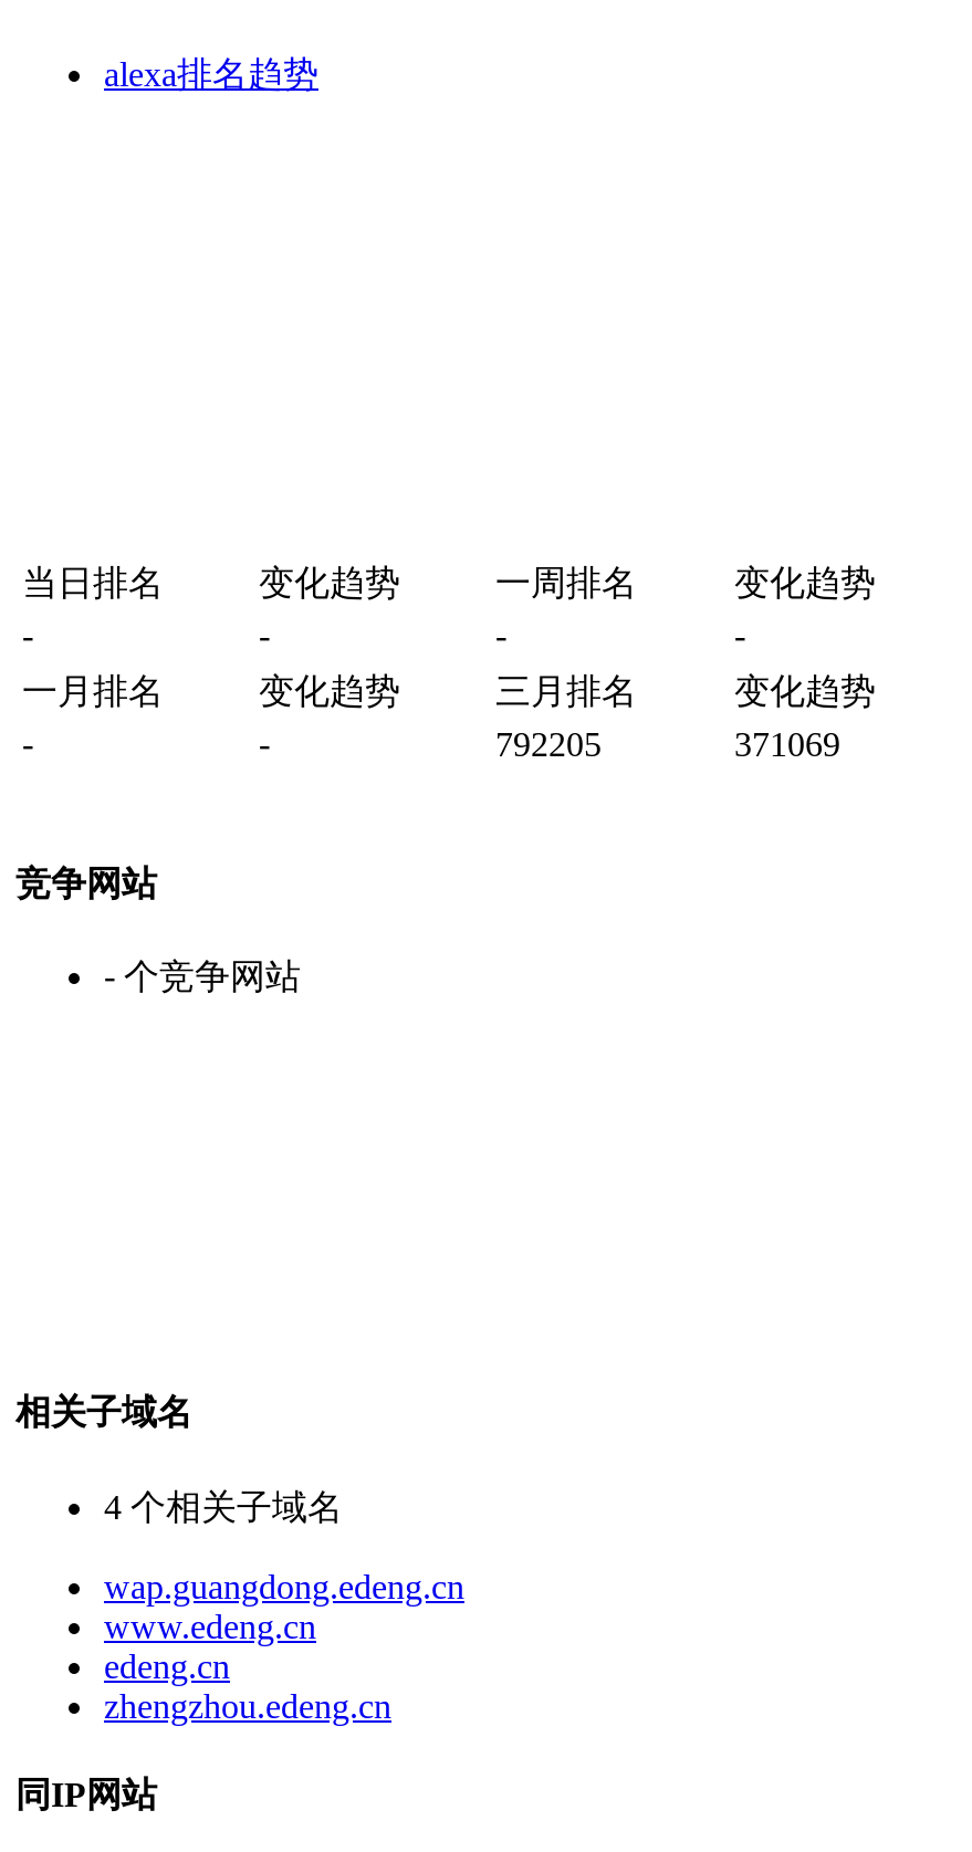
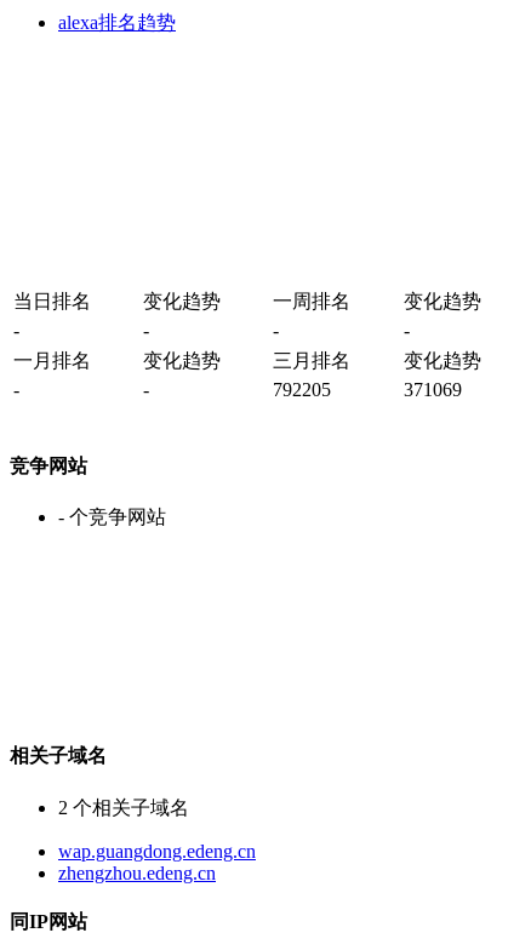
[104,1488,343,1525] 4个相关子域名 -> [58,797,189,818] 2个相关子域名
[104,1607,316,1685] www.edeng.cn | edeng.cn -> none

